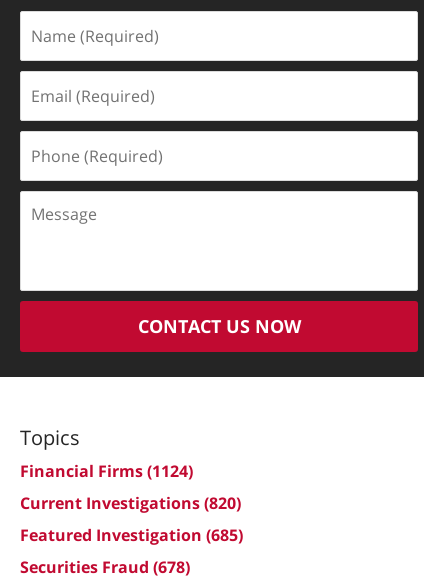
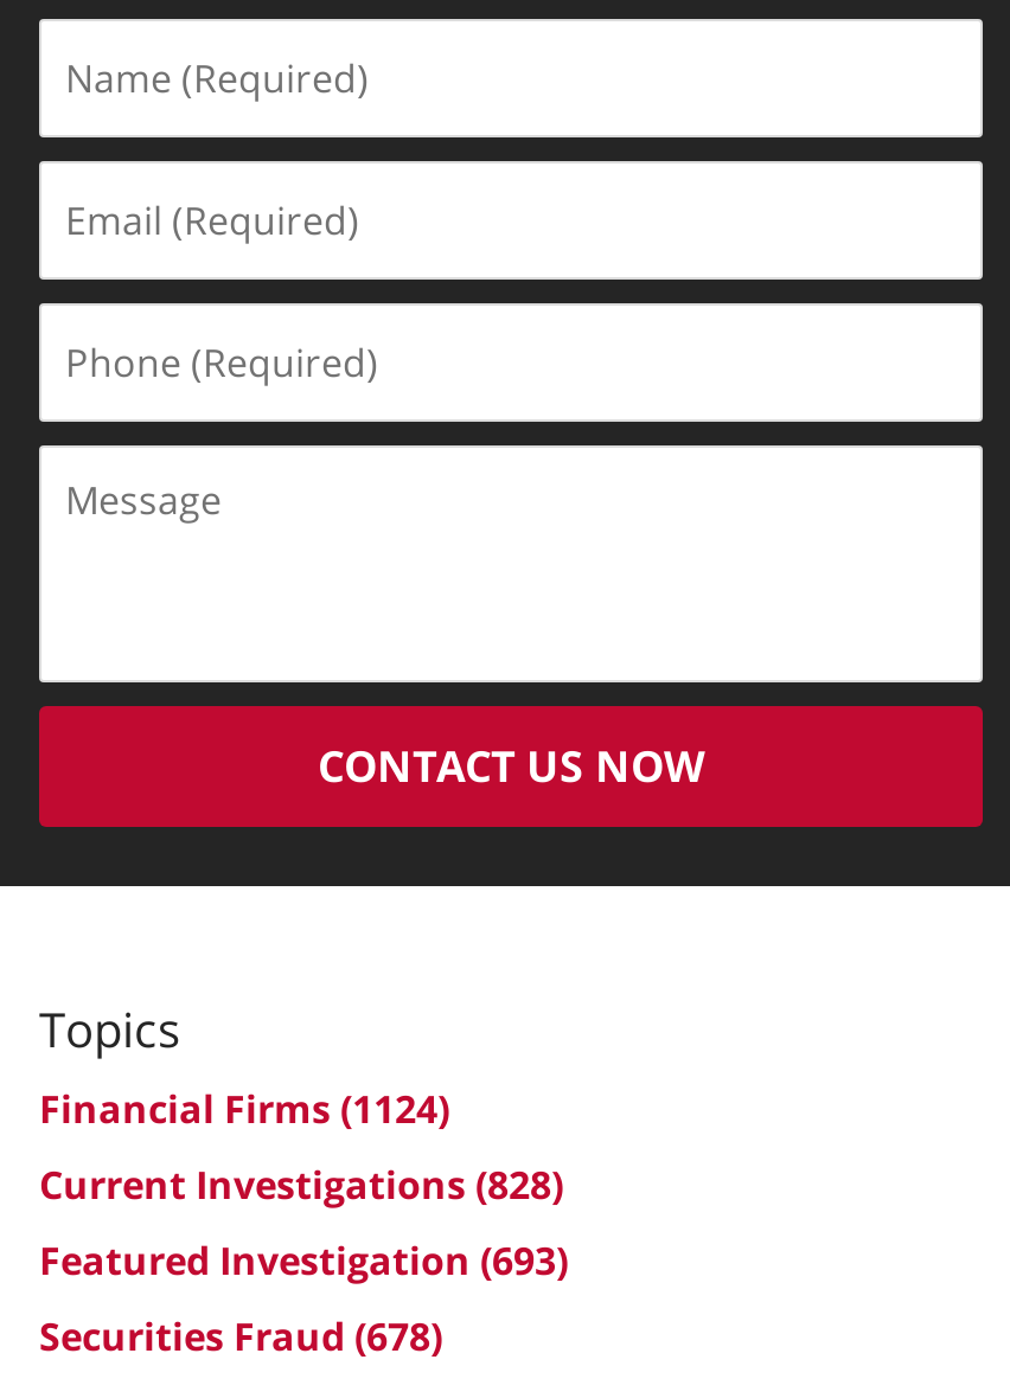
[20,492,241,514] Current Investigations (820) -> [39,1158,563,1210] Current Investigations (828)
[20,524,243,546] Featured Investigation (685) -> [39,1234,568,1286] Featured Investigation (693)

